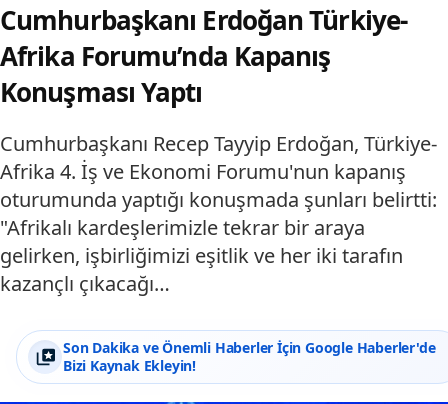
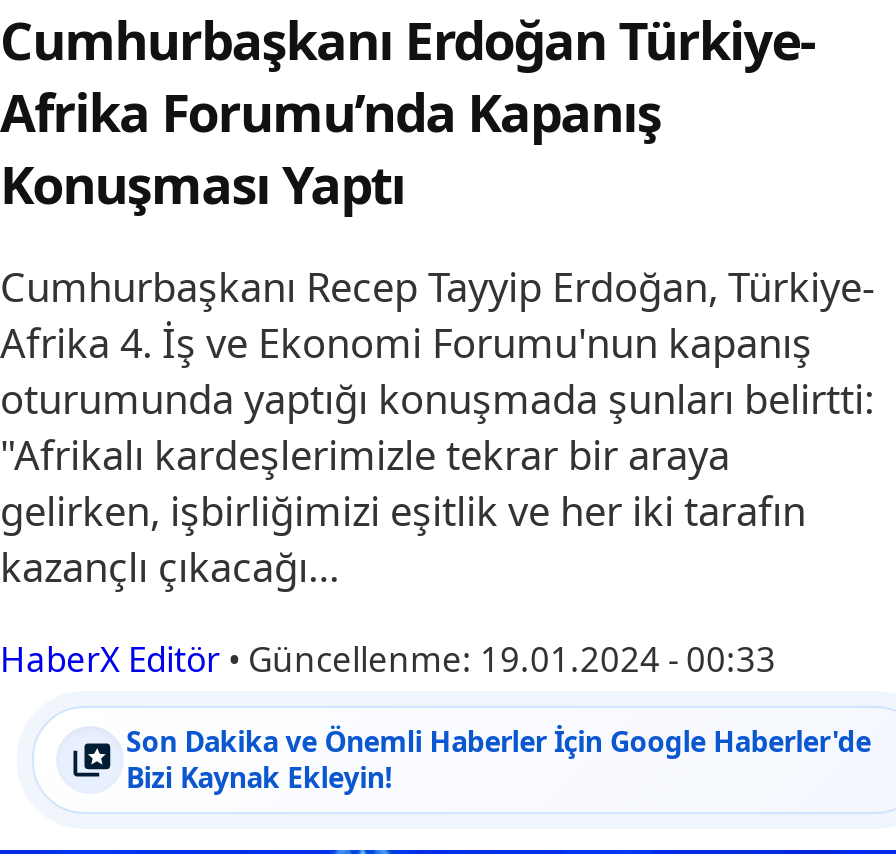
none -> [0,636,776,682] HaberX Editör • Güncellenme: 19.01.2024 - 00:33

